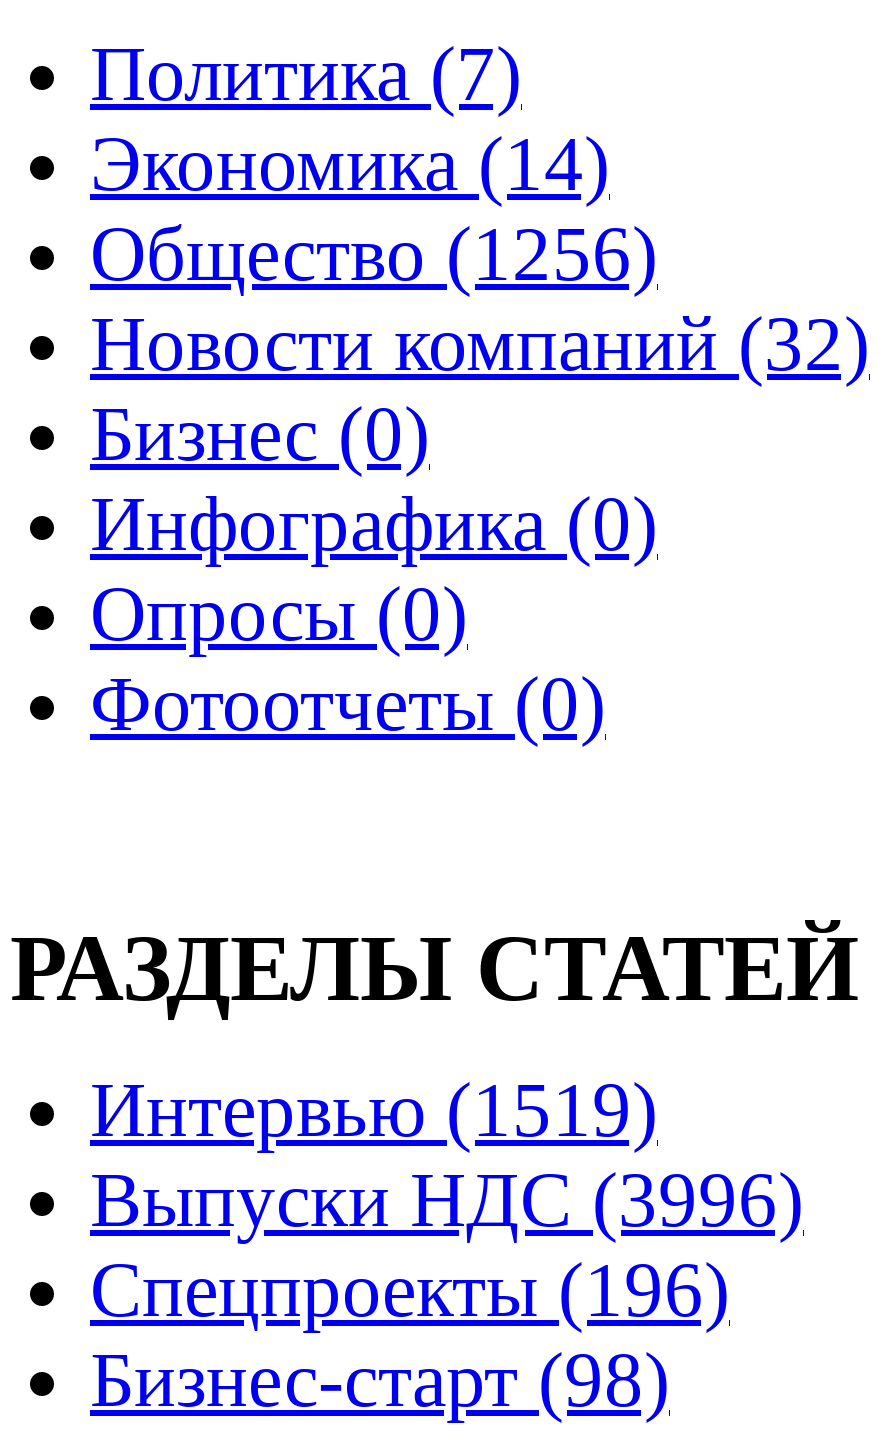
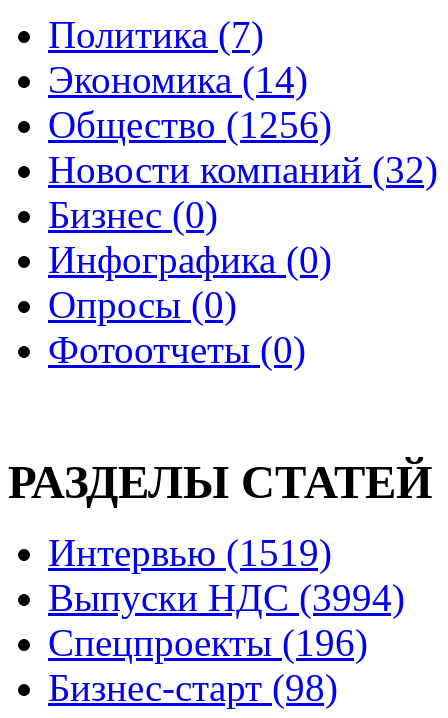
[90,1156,804,1242] Выпуски НДС (3996) -> [48,576,405,619] Выпуски НДС (3994)

